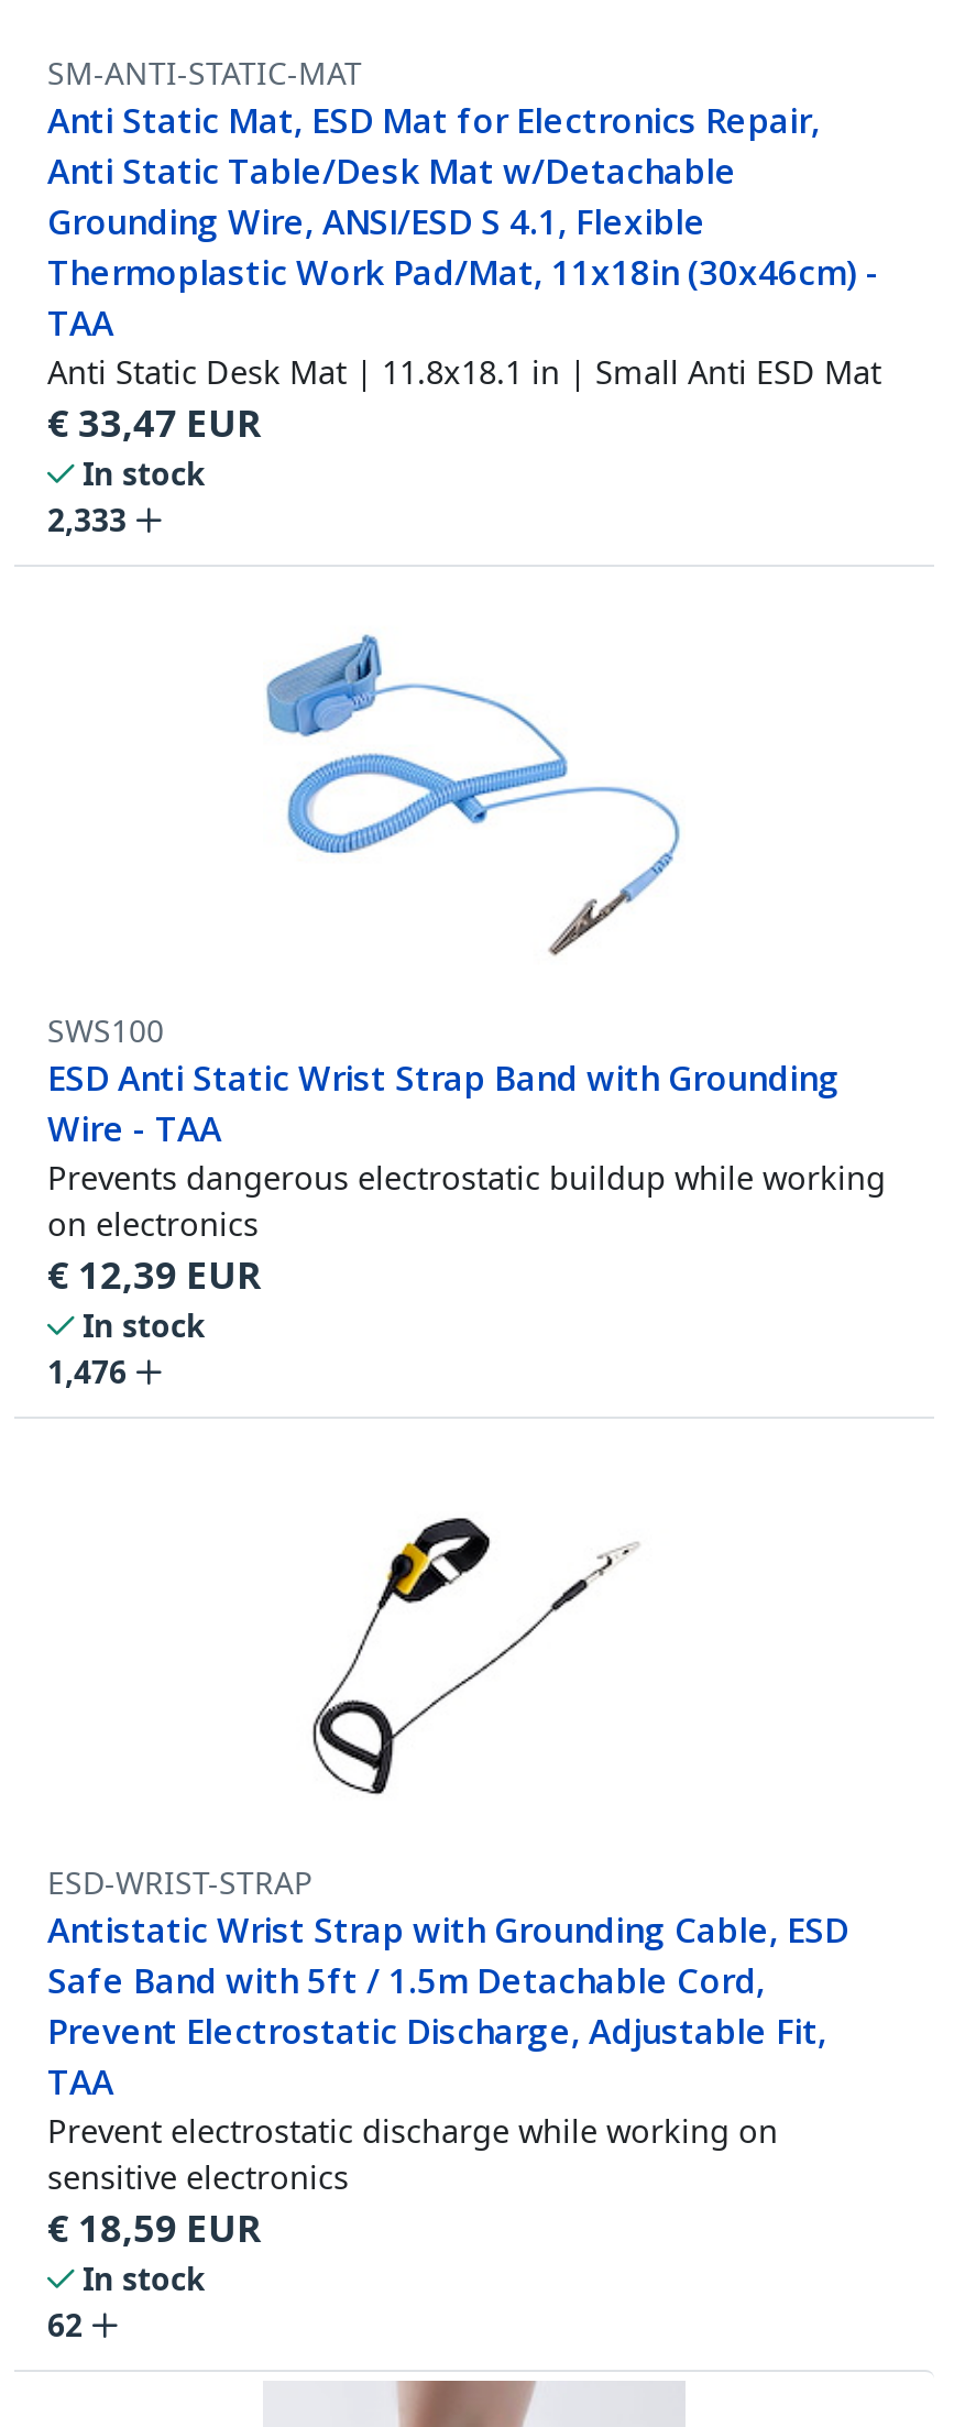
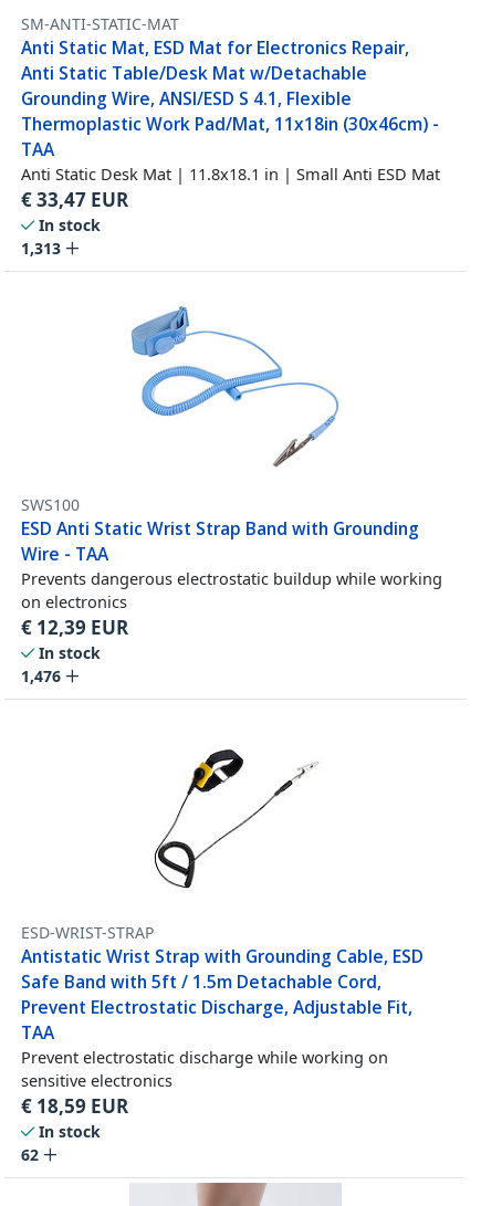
[47,499,127,541] 2,333 -> [21,238,61,259] 1,313

